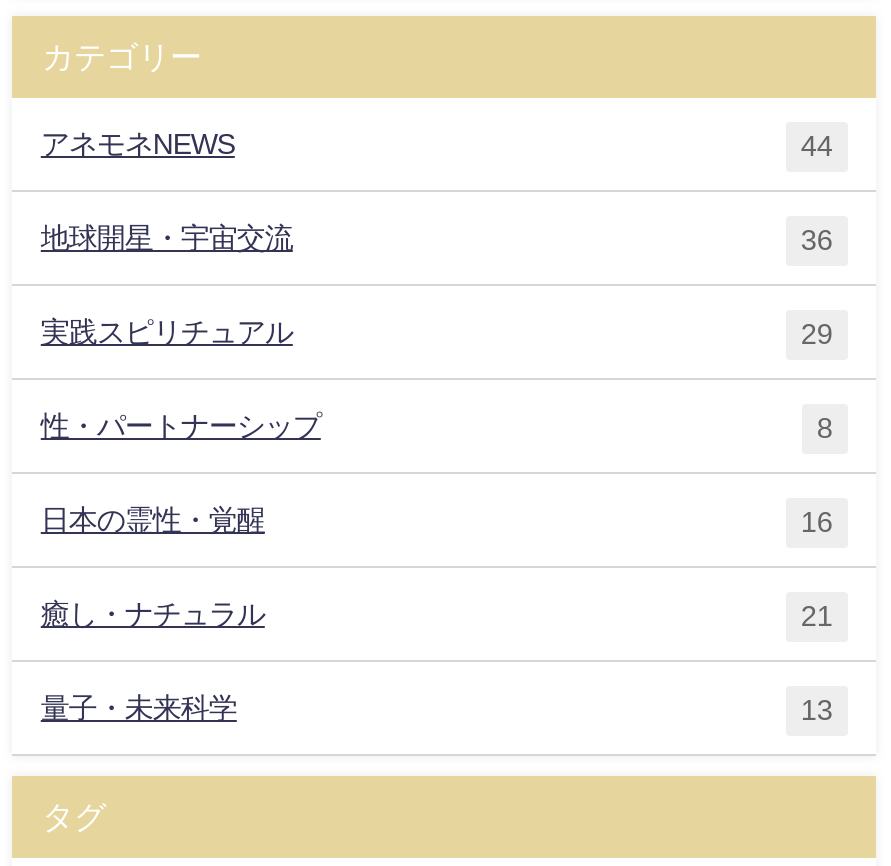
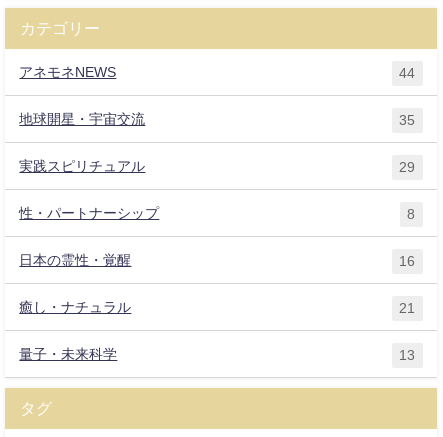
[801,225,833,253] 36 -> [399,113,415,127] 35

